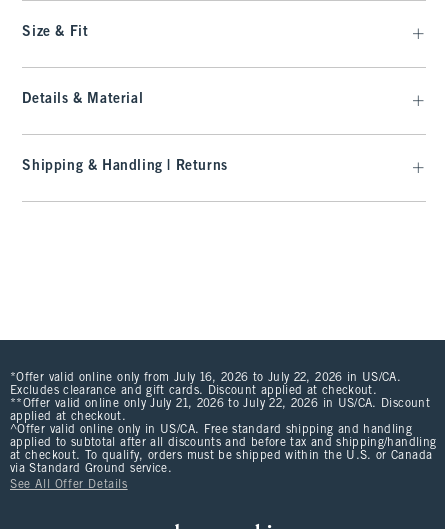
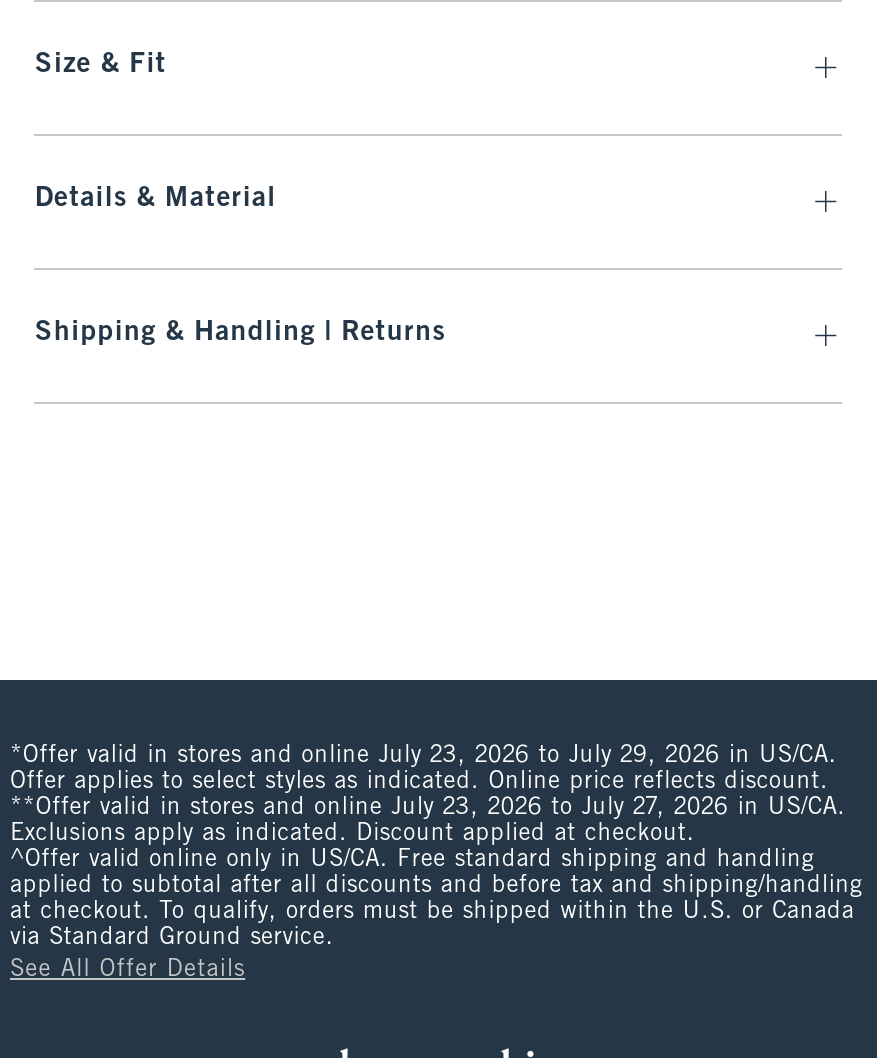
[10,372,430,423] *Offer valid online only from July 16, 2026 to July 22, 2026 in US/CA. | Excludes clearance and gift cards. Discount applied at checkout. | **Offer valid online only July 21, 2026 to July 22, 2026 in US/CA. Discount | applied at checkout. -> [10,744,846,846] *Offer valid in stores and online July 23, 2026 to July 29, 2026 in US/CA. | Offer applies to select styles as indicated. Online price reflects discount. | **Offer valid in stores and online July 23, 2026 to July 27, 2026 in US/CA. | Exclusions apply as indicated. Discount applied at checkout.

